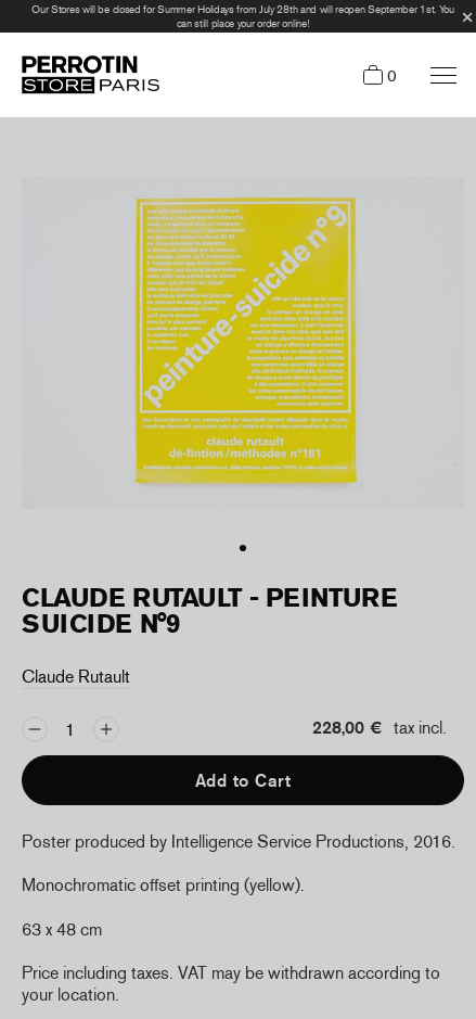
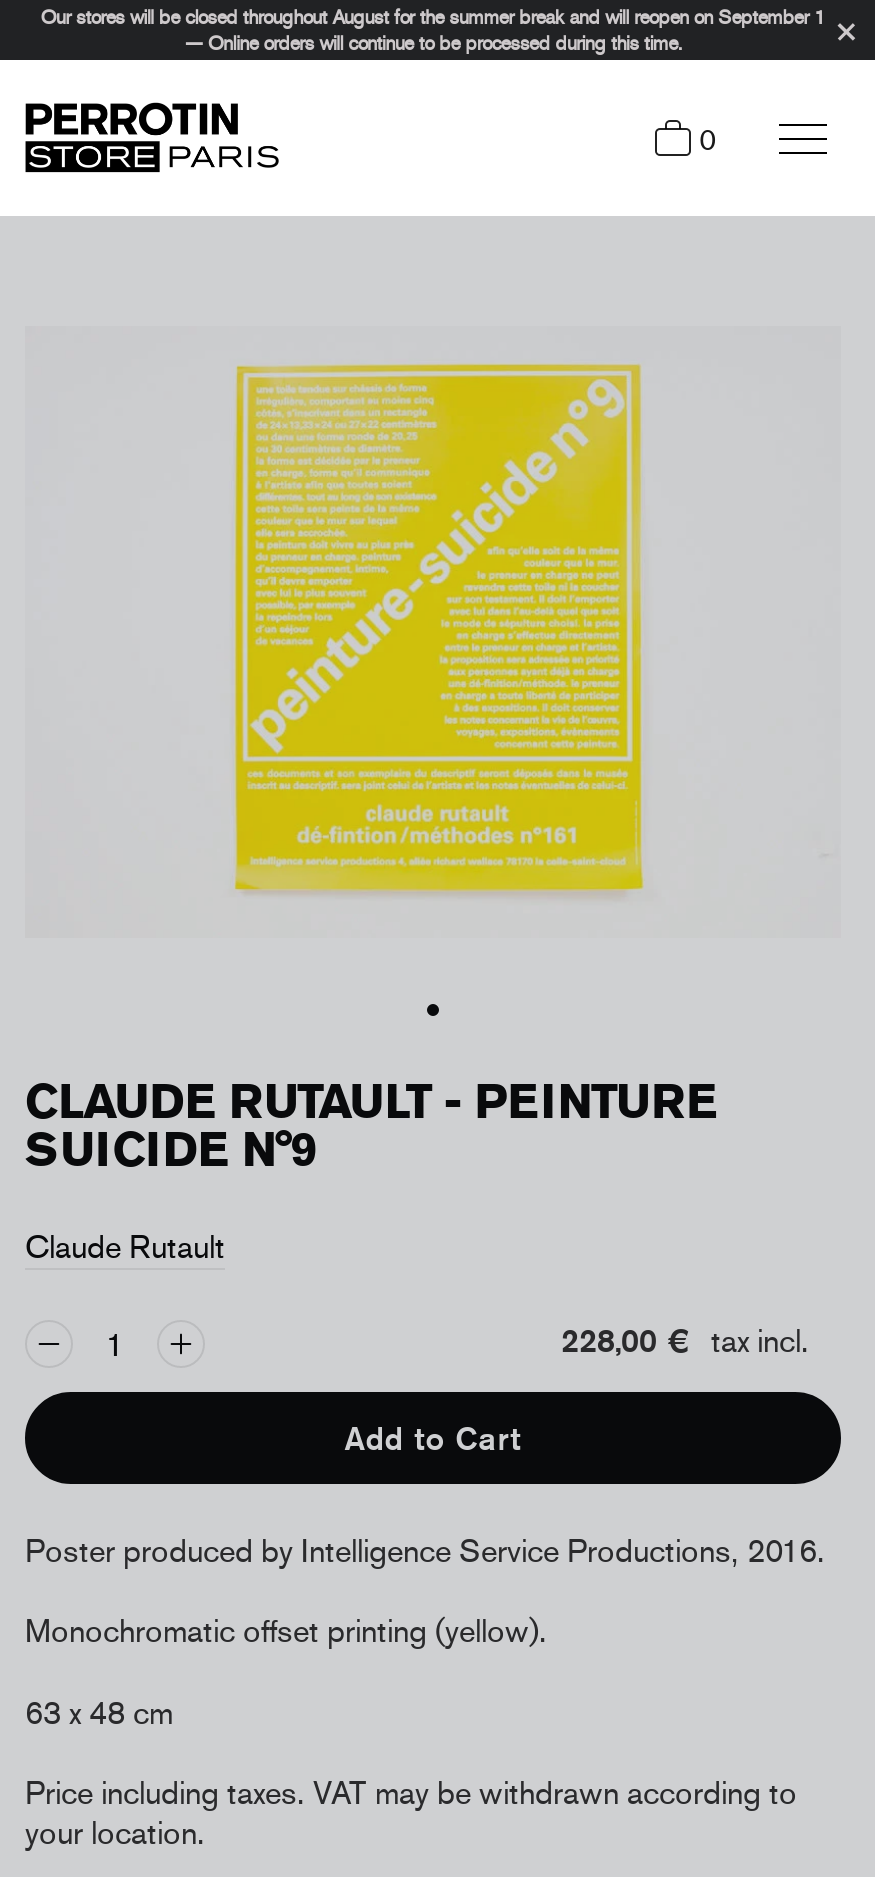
[32,2,454,30] Our Stores will be closed for Summer Holidays from July 28th and will reopen September 1st. You | can still place your order online! -> [40,4,825,56] Our stores will be closed throughout August for the summer break and will reopen on September 1 | — Online orders will continue to be processed during this time.

